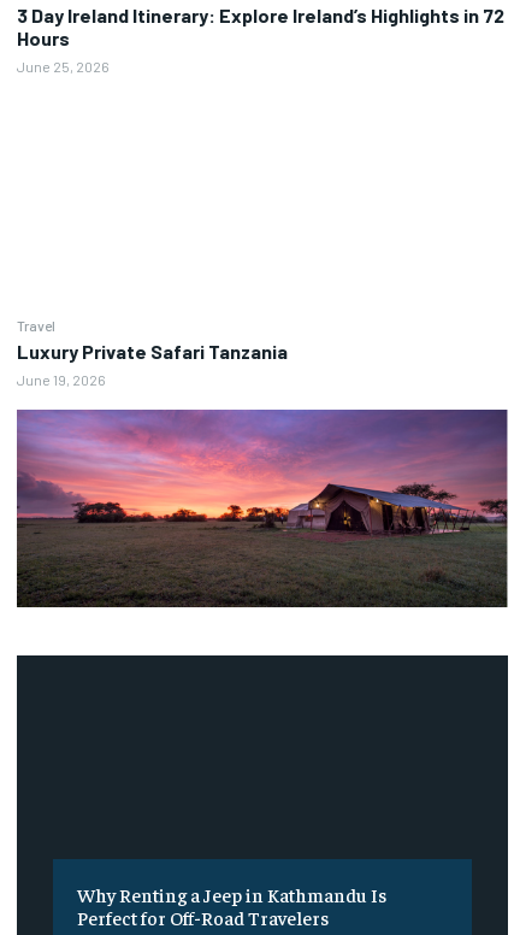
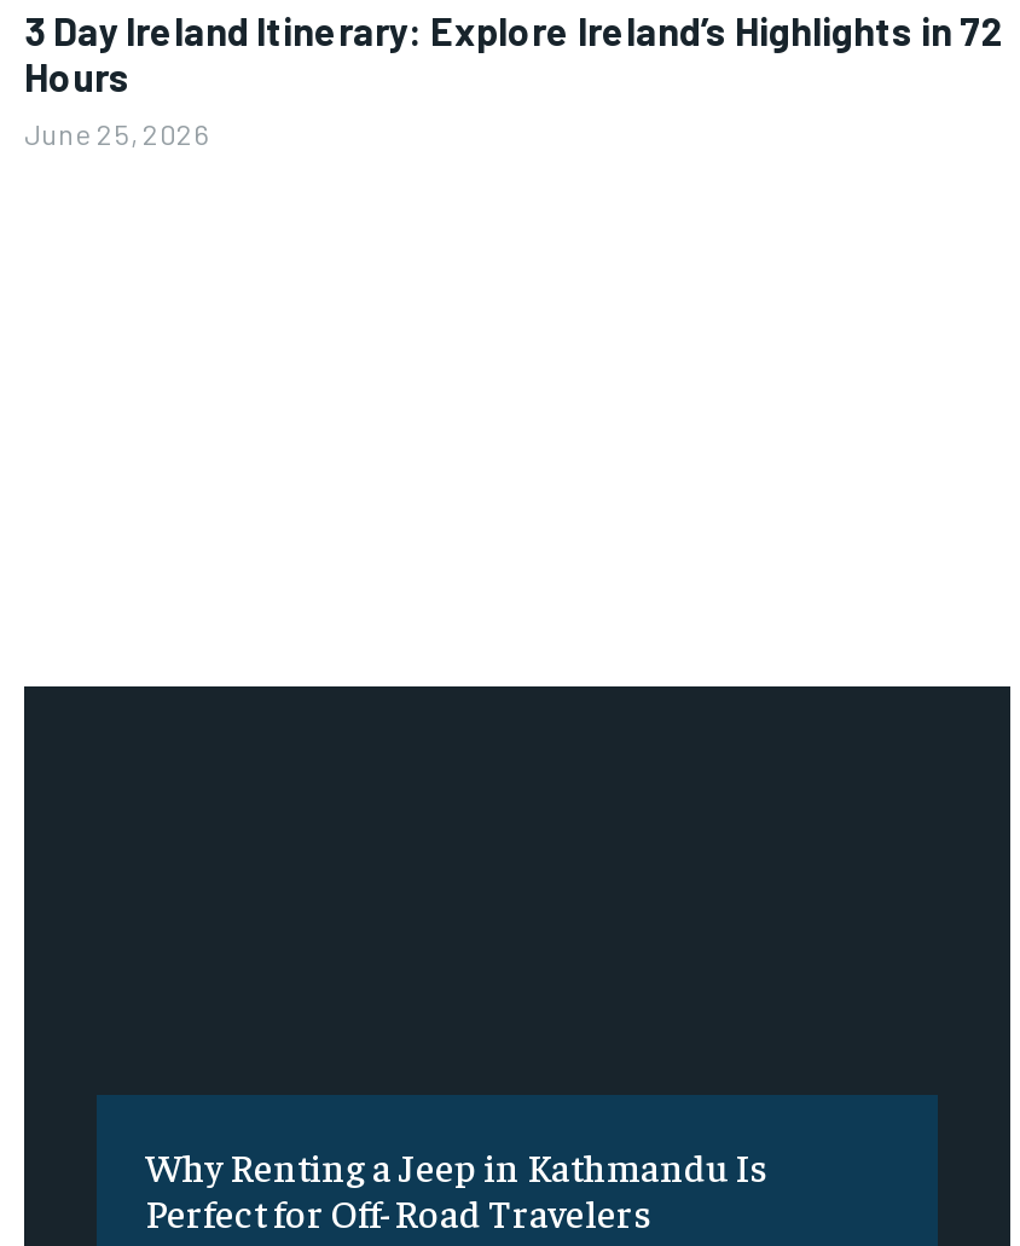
[17,317,288,388] Travel | Luxury Private Safari Tanzania | June 19, 2026 -> none
[16,408,508,608] [image] -> none

